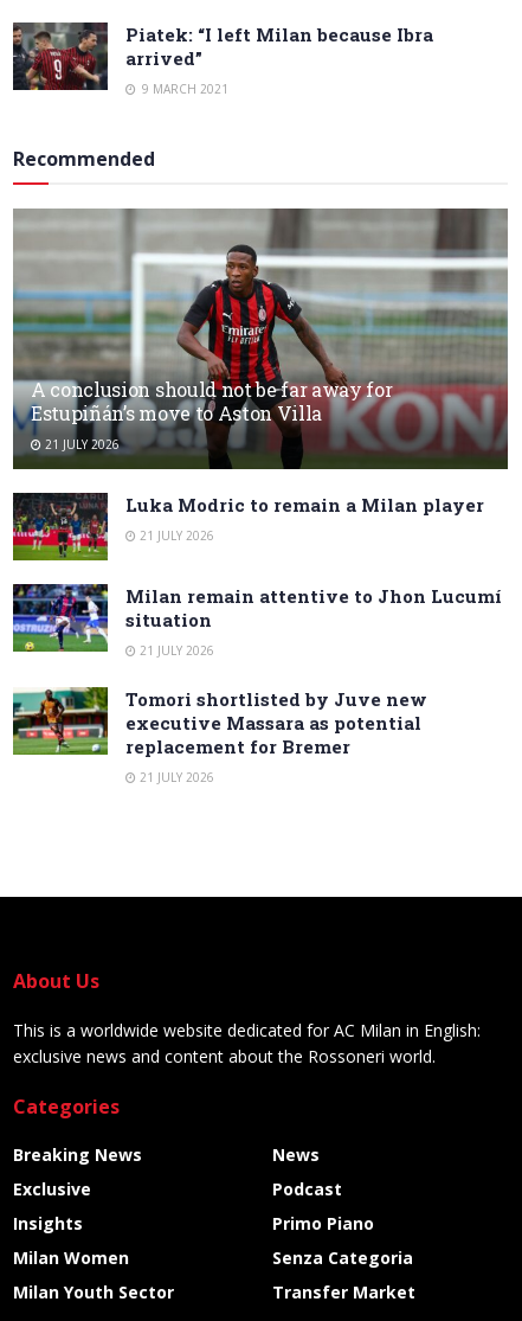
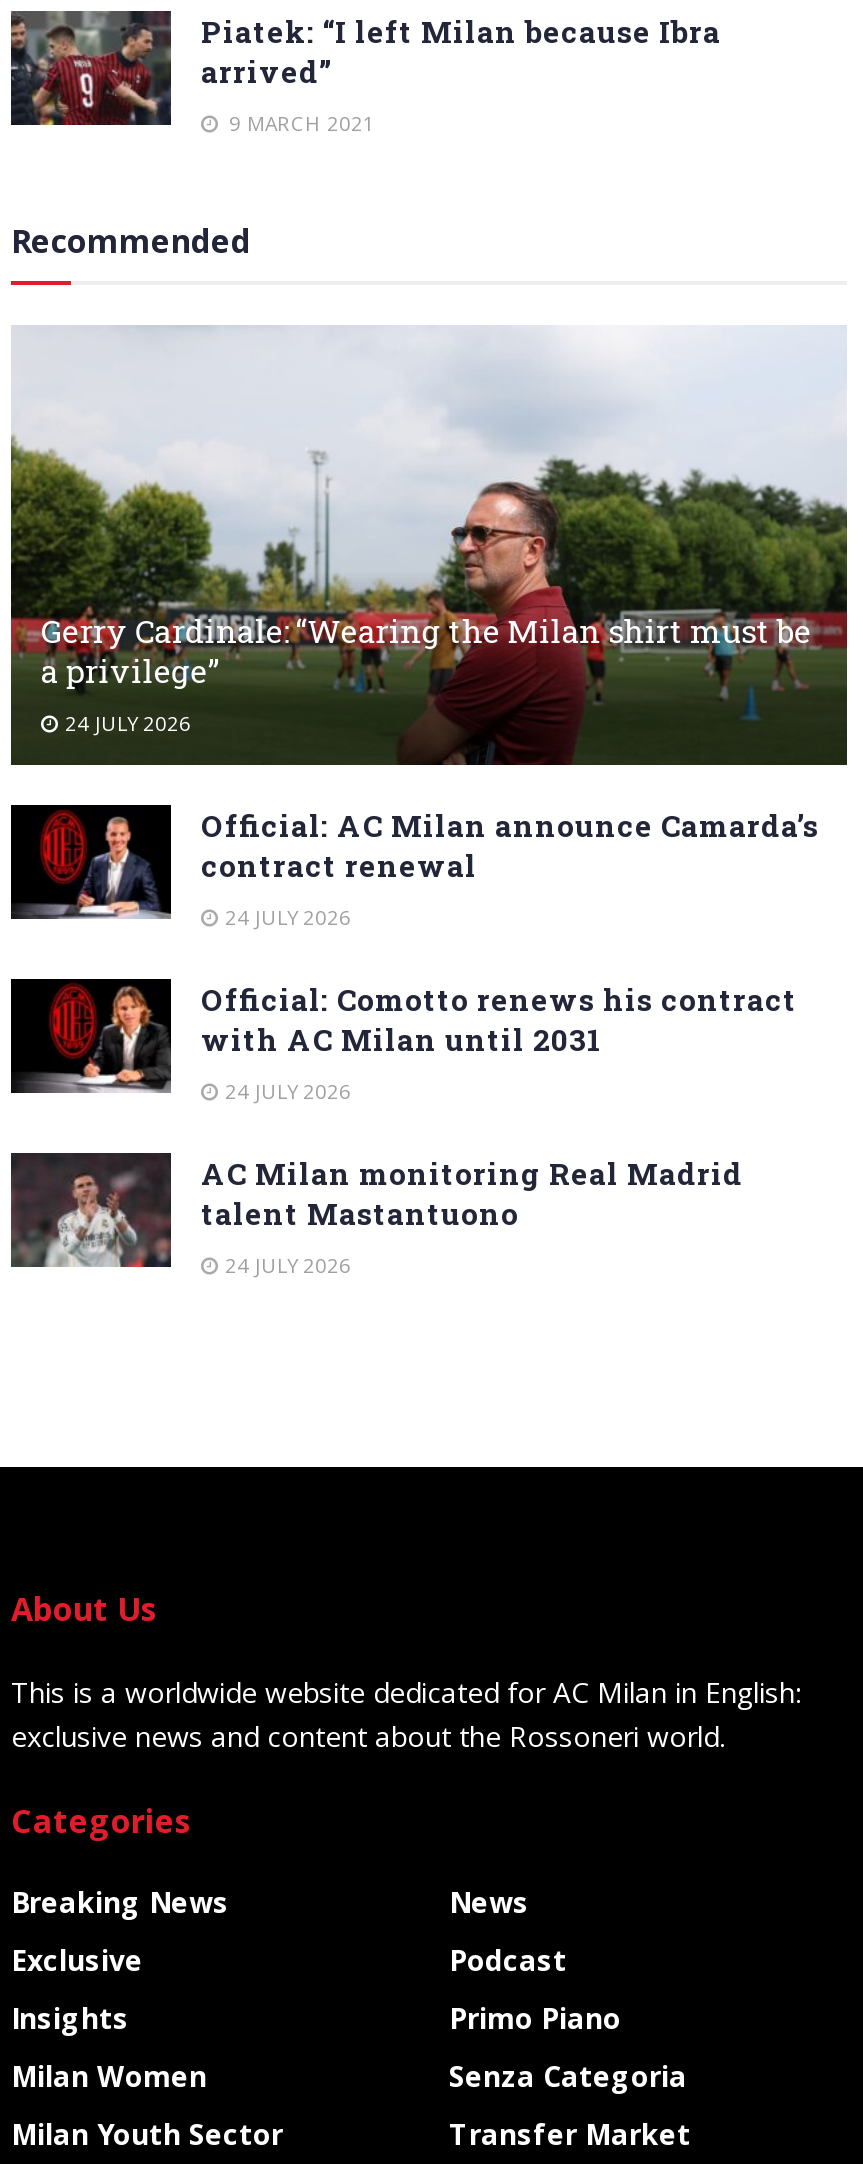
[12,207,508,469] [image] | A conclusion should not be far away for | Estupiñán’s move to Aston Villa | 21 JULY 2026 -> [11,325,847,765] [image] | Gerry Cardinale: “Wearing the Milan shirt must be | a privilege” | 24 JULY 2026
[12,493,484,562] [image] | Luka Modric to remain a Milan player | 21 JULY 2026 -> [9,805,819,931] [image] | Official: AC Milan announce Camarda’s | contract renewal | 24 JULY 2026
[12,583,502,663] [image] | Milan remain attentive to Jhon Lucumí | situation | 21 JULY 2026 -> [9,959,797,1105] [image] | Official: Comotto renews his contract | with AC Milan until 2031 | 24 JULY 2026
[12,686,427,786] [image] | Tomori shortlisted by Juve new | executive Massara as potential | replacement for Bremer | 21 JULY 2026 -> [9,1133,743,1279] [image] | AC Milan monitoring Real Madrid | talent Mastantuono | 24 JULY 2026

